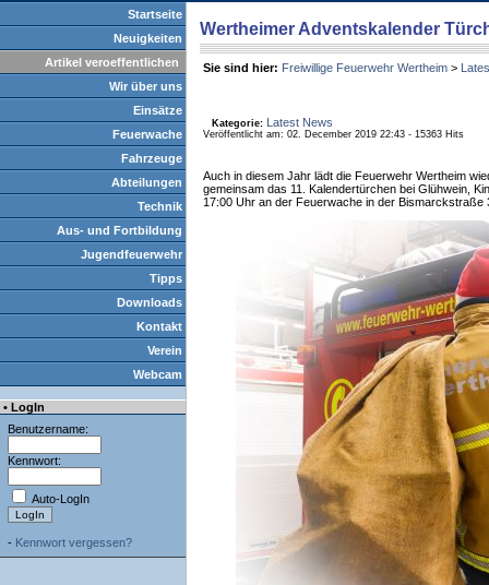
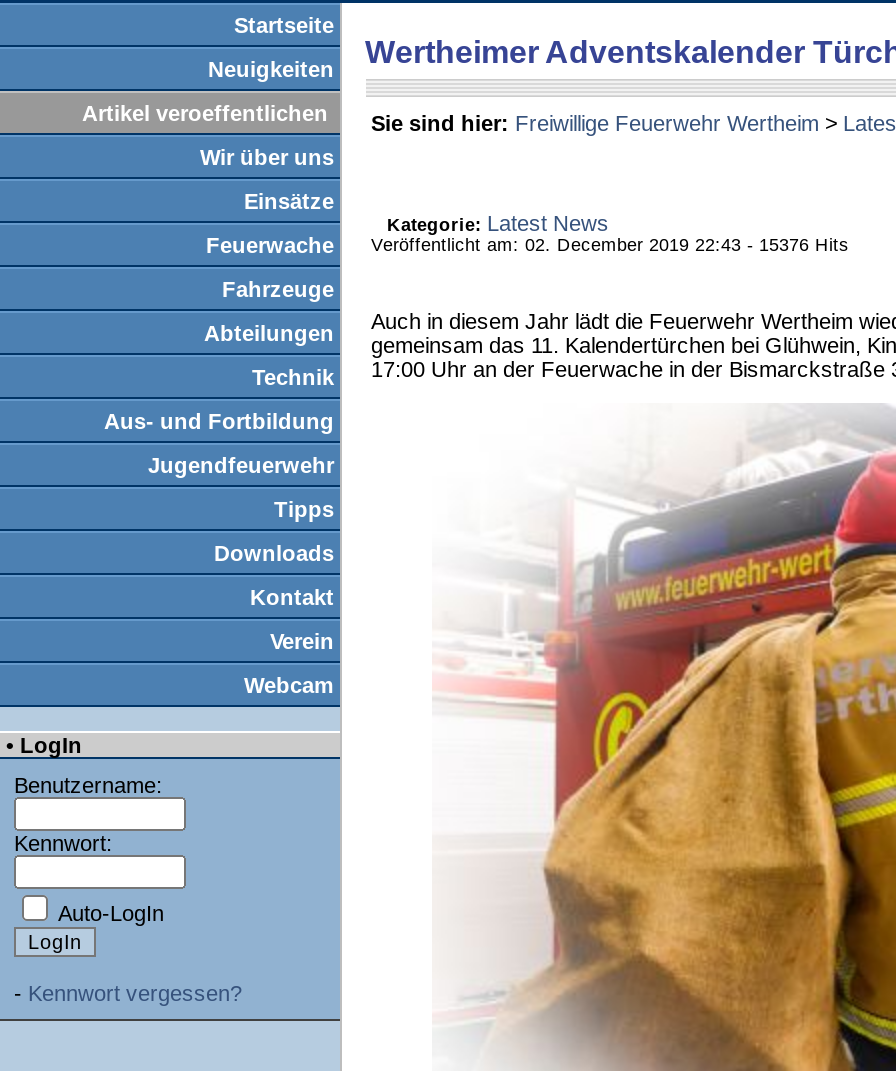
[202,129,463,140] Veröffentlicht am: 02. December 2019 22:43 - 15363 Hits -> [371,235,849,255] Veröffentlicht am: 02. December 2019 22:43 - 15376 Hits

